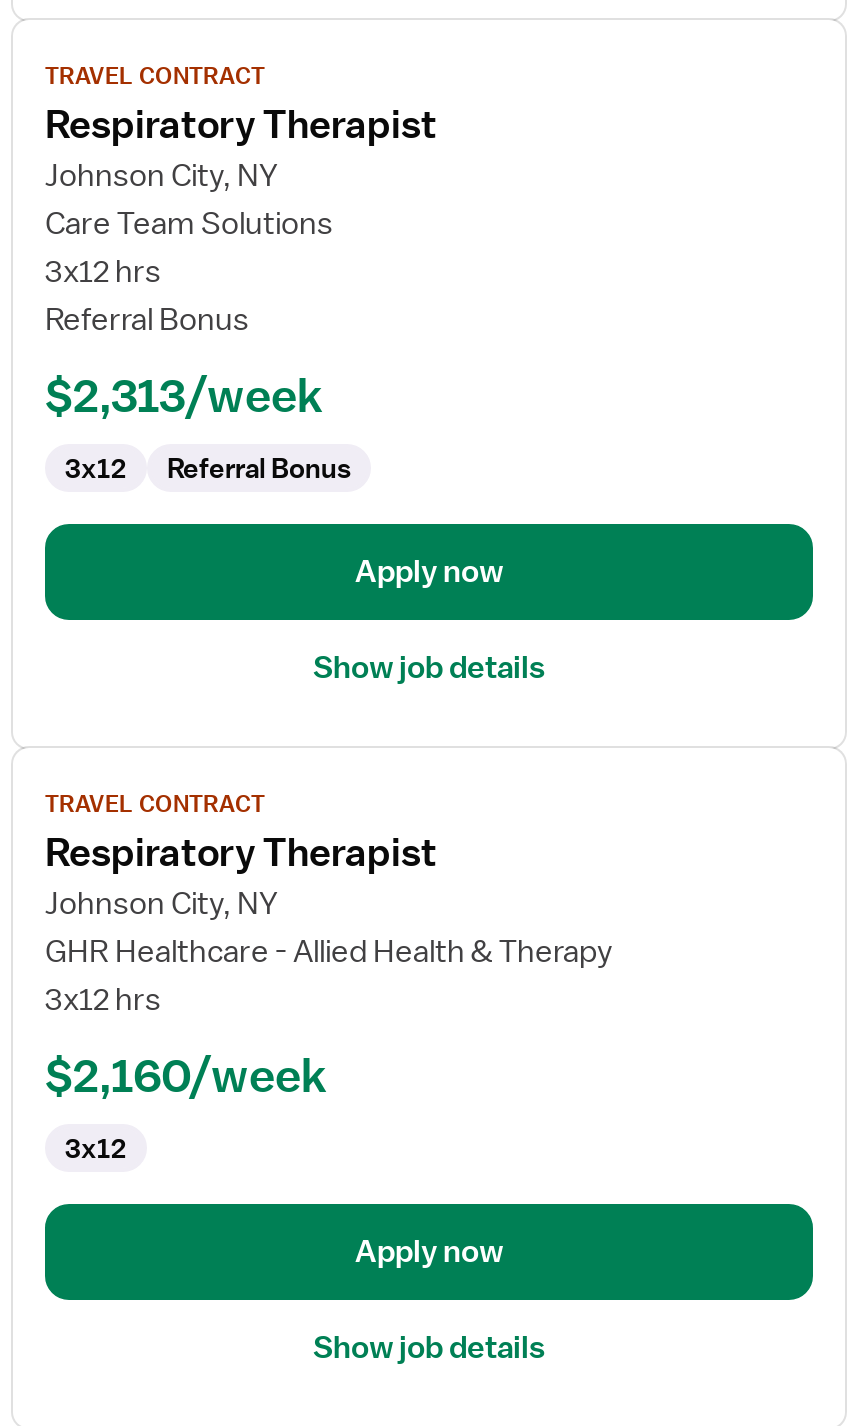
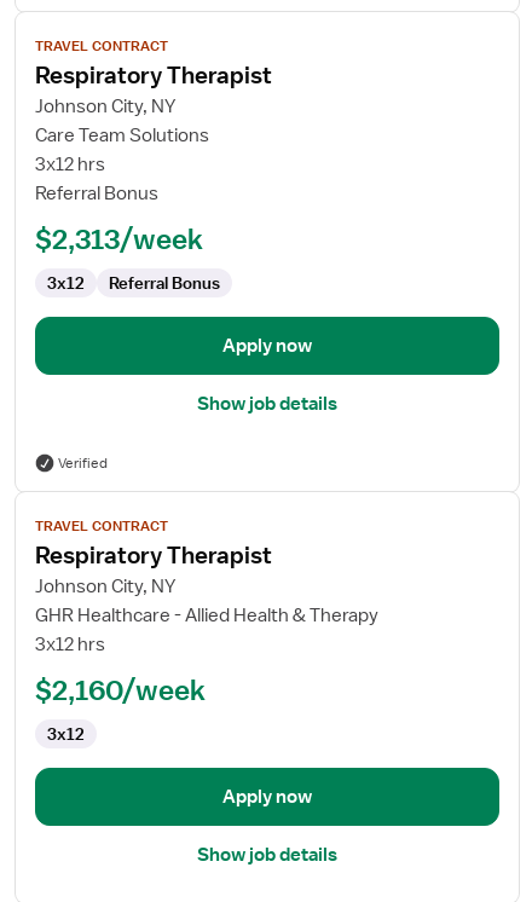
none -> [54,453,108,473] Verified

